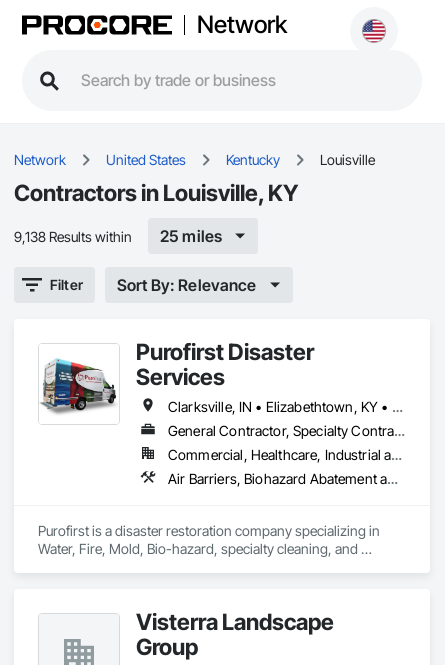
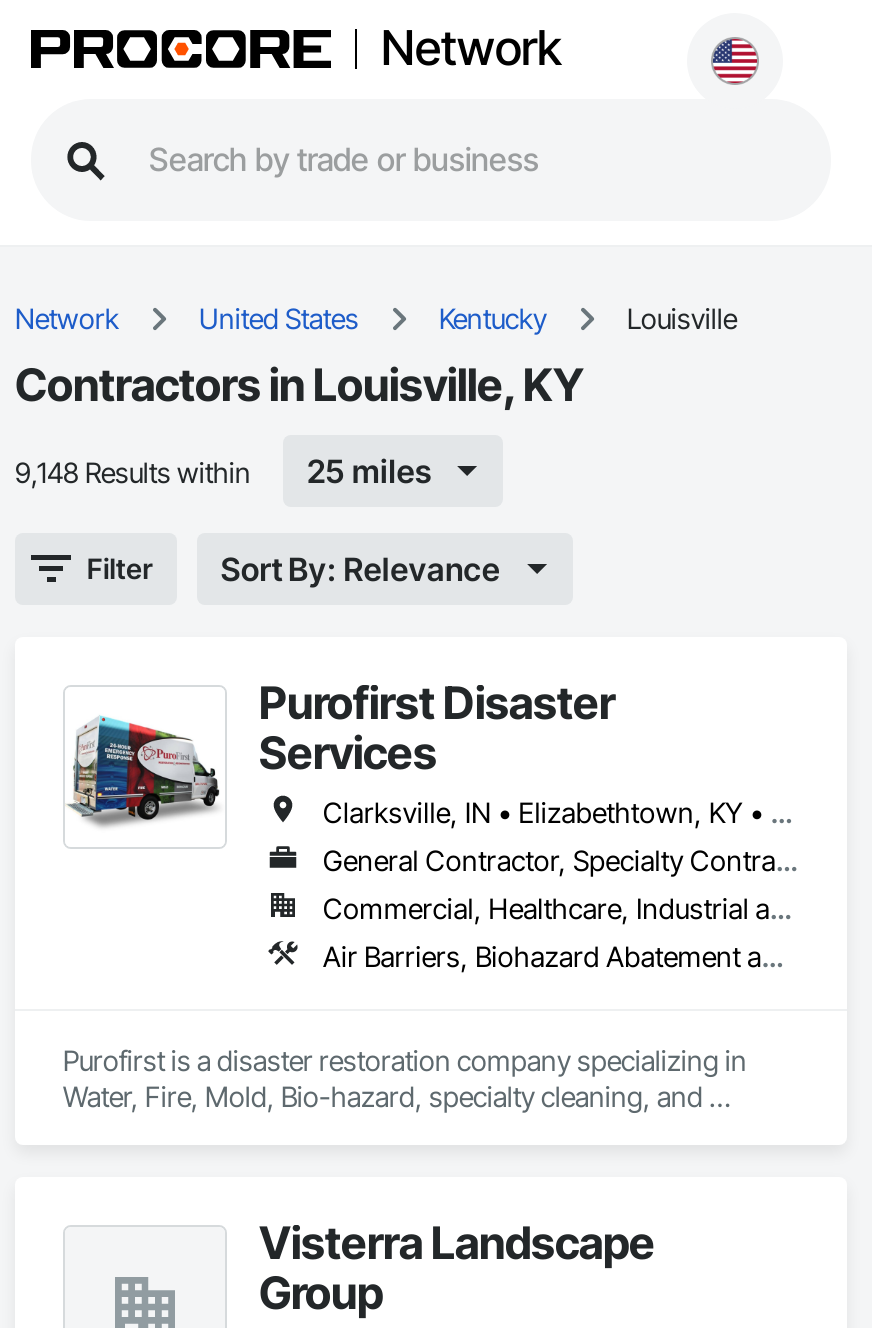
[14,227,132,244] 9,138 Results within -> [15,454,251,488] 9,148 Results within

